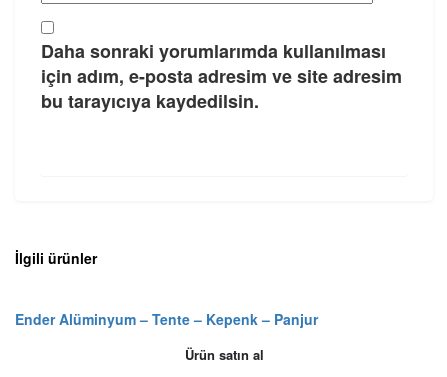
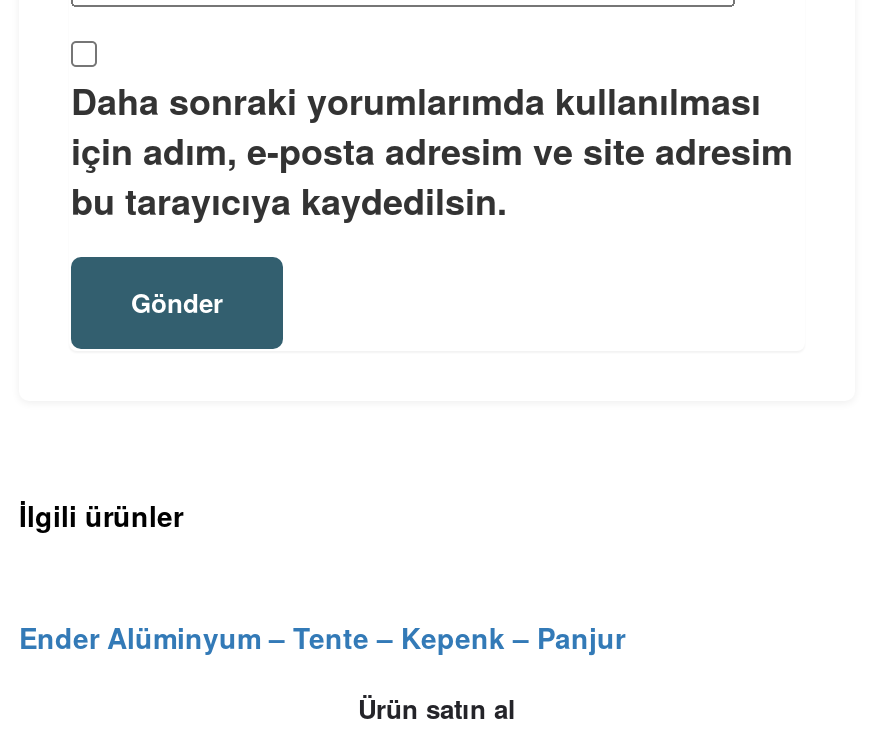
none -> [69,255,285,351] [image]

